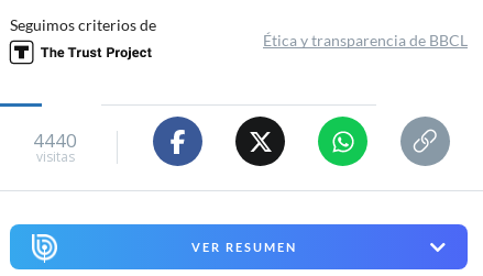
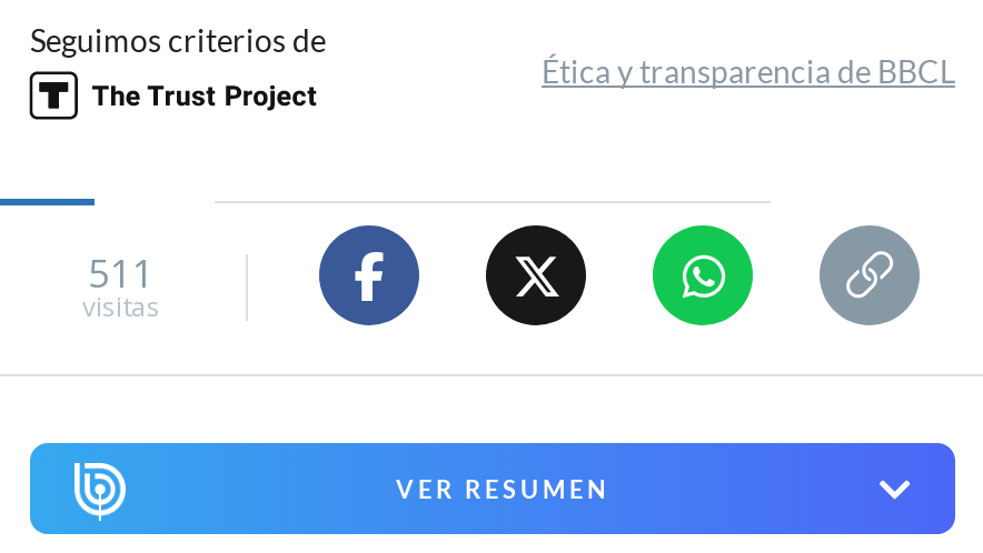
[33,128,77,153] 4440 -> [88,248,155,299] 511

